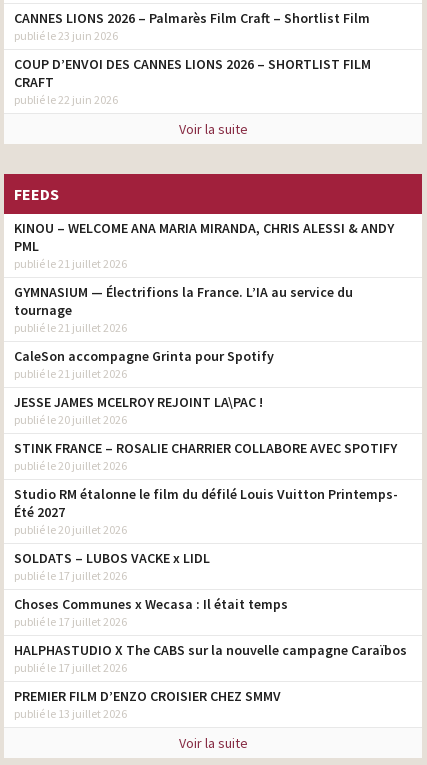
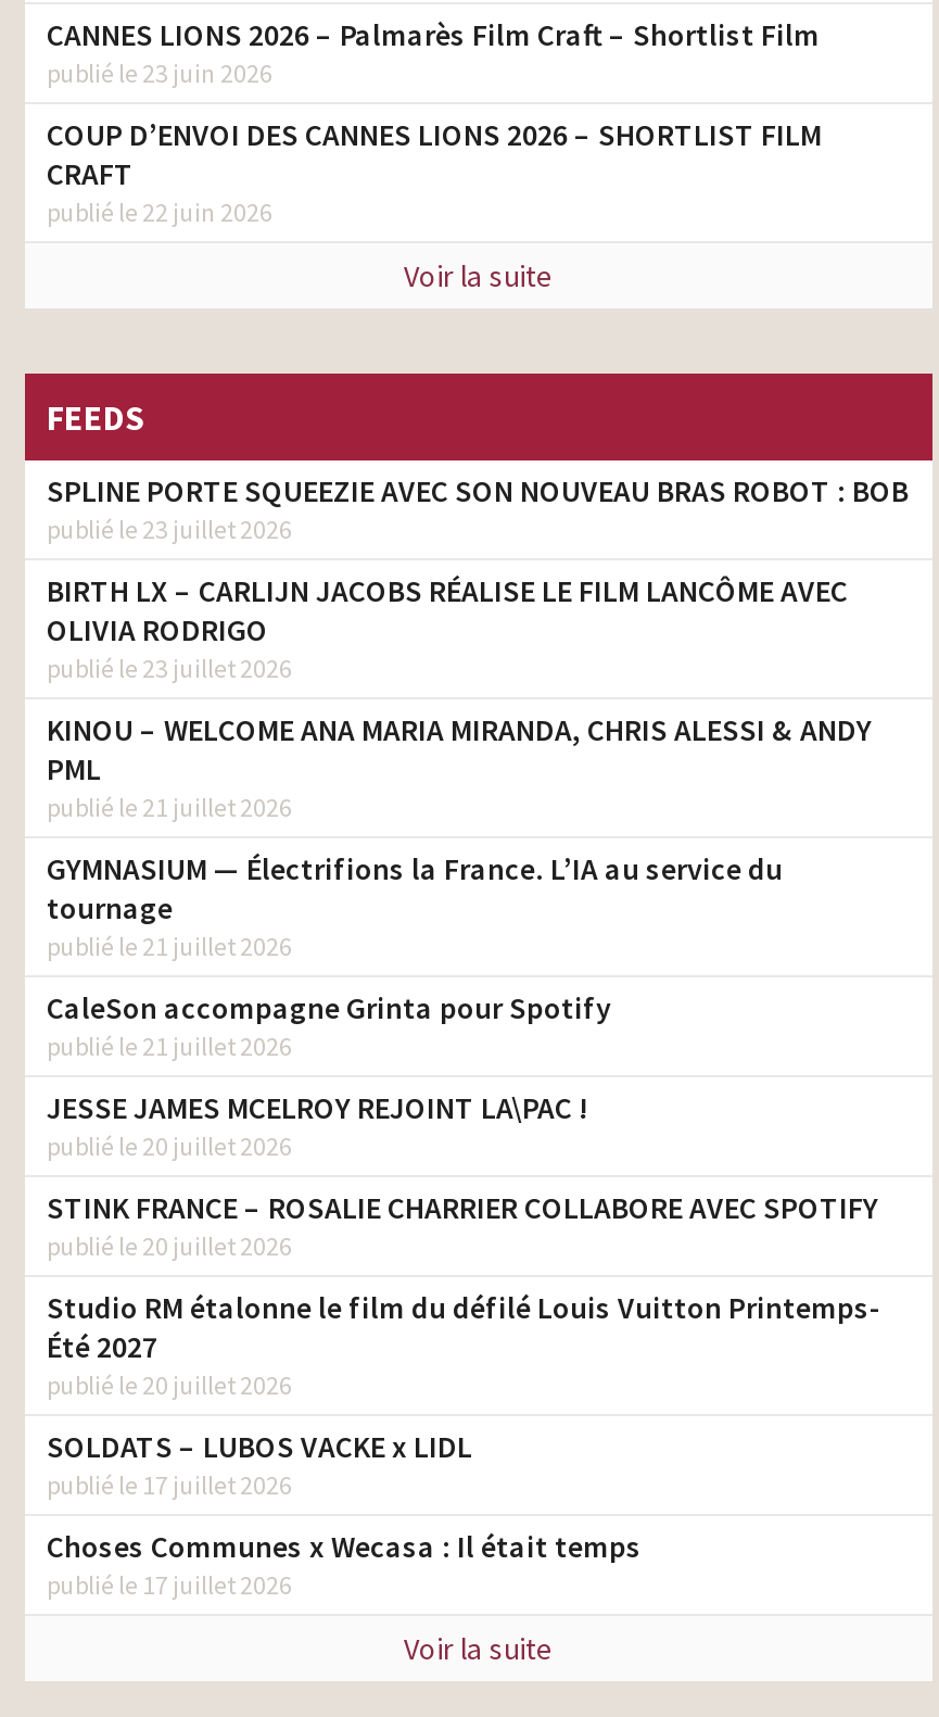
none -> [47,471,909,684] SPLINE PORTE SQUEEZIE AVEC SON NOUVEAU BRAS ROBOT : BOB | publié le 23 juillet 2026 | BIRTH LX – CARLIJN JACOBS RÉALISE LE FILM LANCÔME AVEC | OLIVIA RODRIGO | publié le 23 juillet 2026
moved [14,219,398,629] -> [47,710,880,1601]: KINOU – WELCOME ANA MARIA MIRANDA, CHRIS ALESSI & ANDY | PML | publié le 21 juillet 2026 | ... | Choses Communes x Wecasa : Il était temps | publié le 17 juillet 2026
[14,641,407,721] HALPHASTUDIO X The CABS sur la nouvelle campagne Caraïbos | publié le 17 juillet 2026 | PREMIER FILM D’ENZO CROISIER CHEZ SMMV | publié le 13 juillet 2026 -> none

